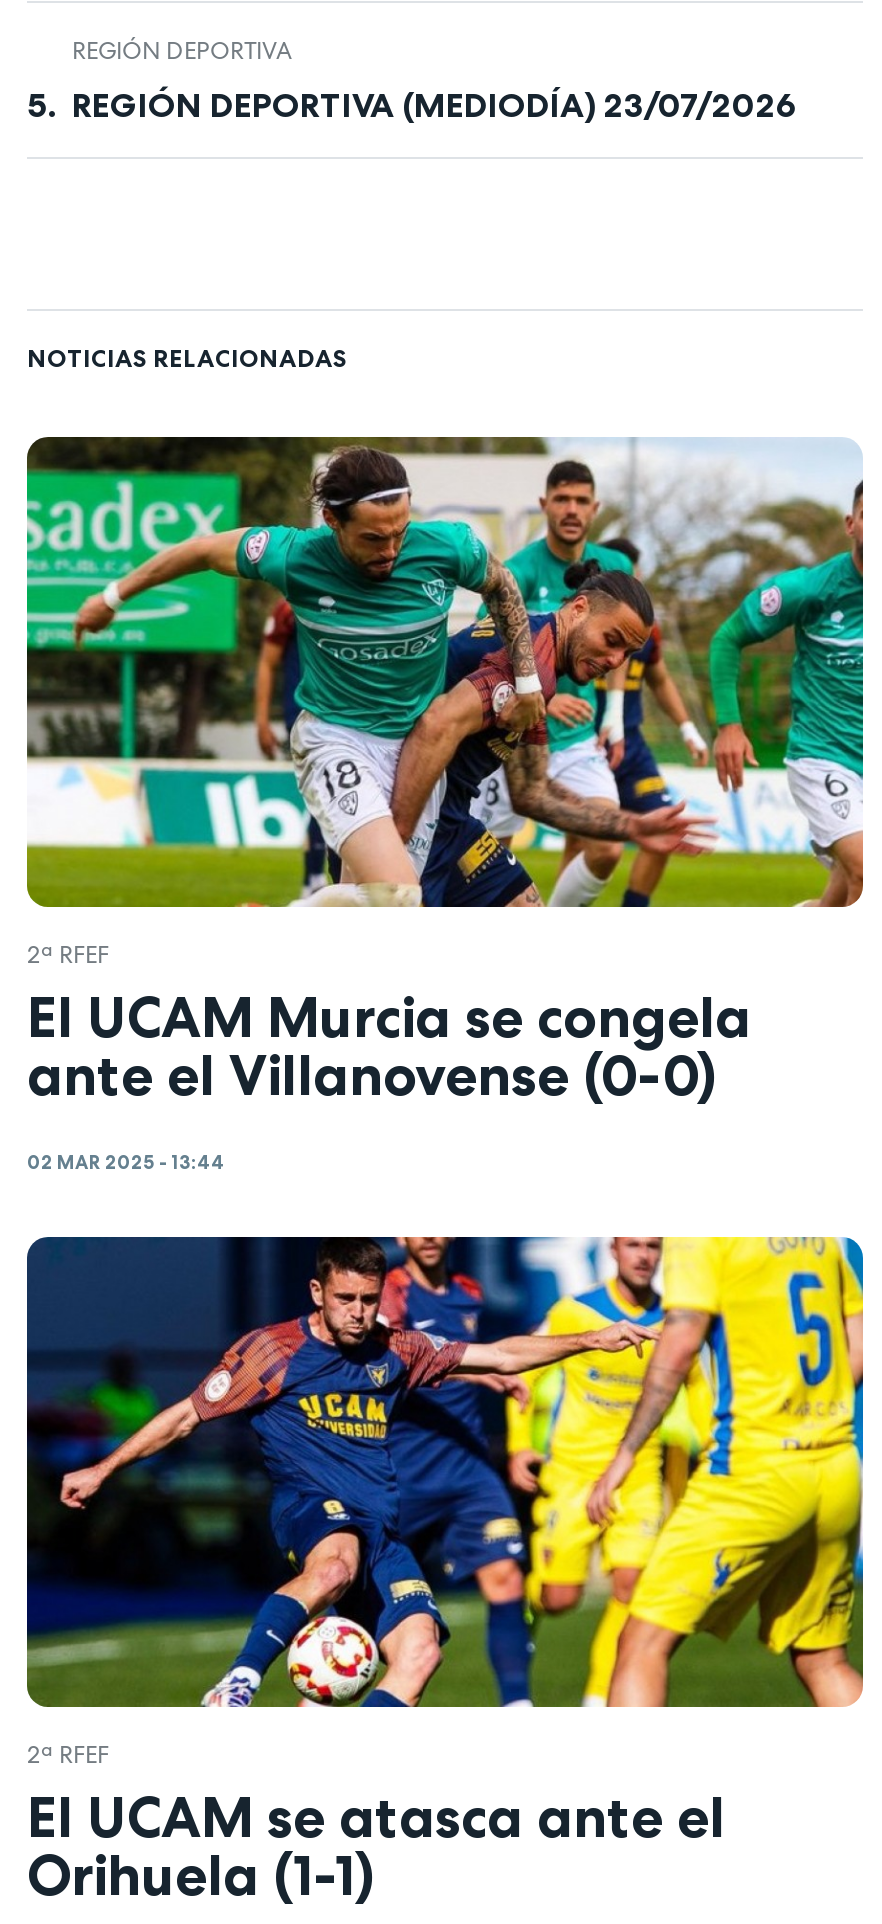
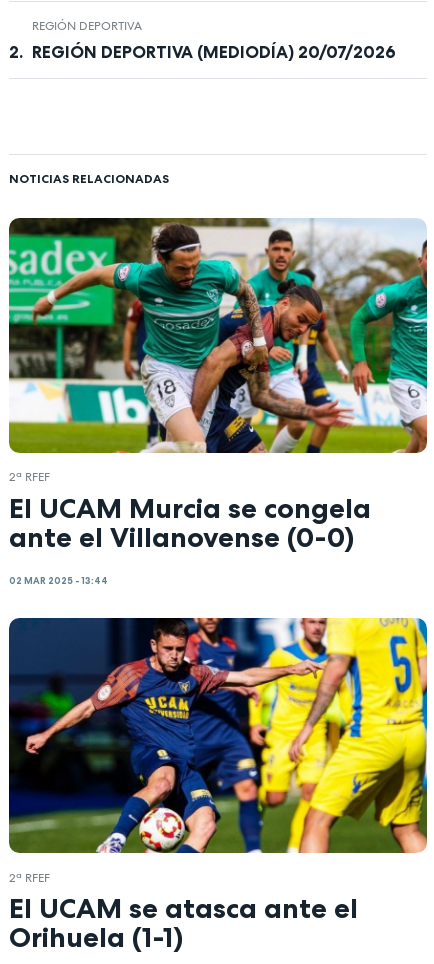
[72,85,798,125] REGIÓN DEPORTIVA (MEDIODÍA) 23/07/2026 -> [31,42,395,62] REGIÓN DEPORTIVA (MEDIODÍA) 20/07/2026

